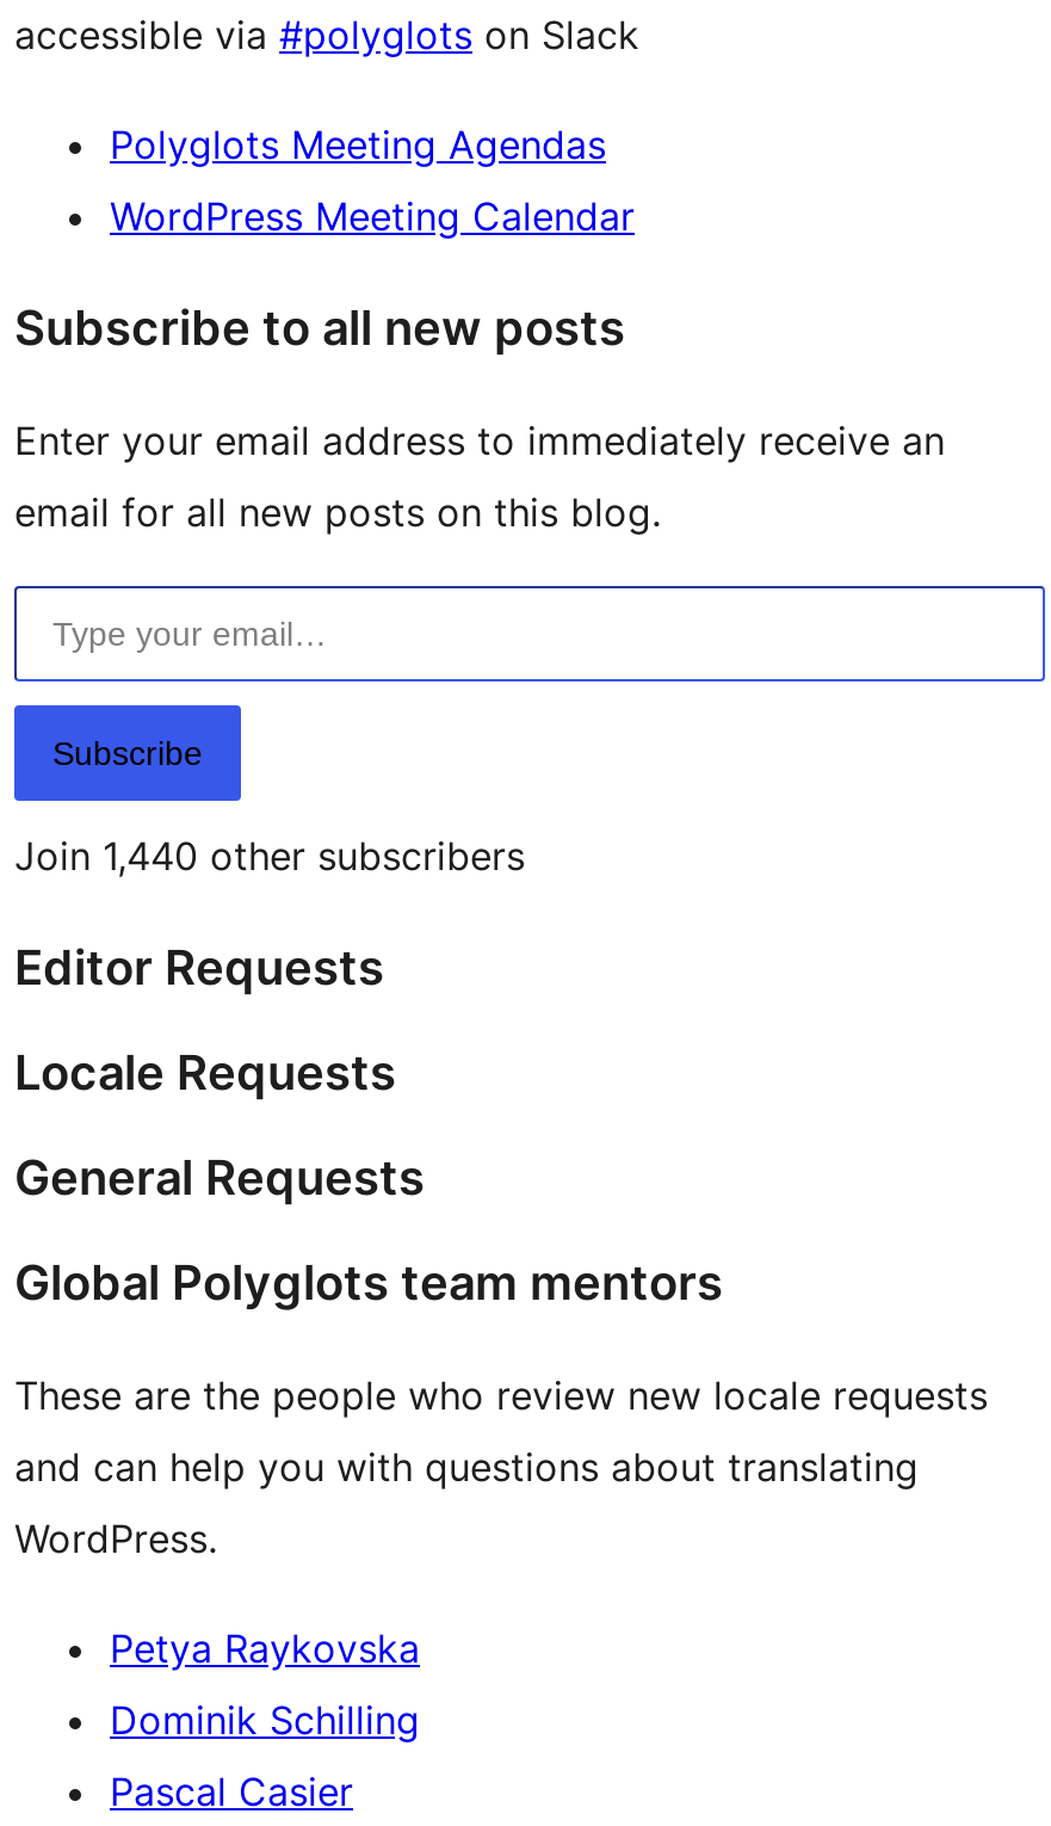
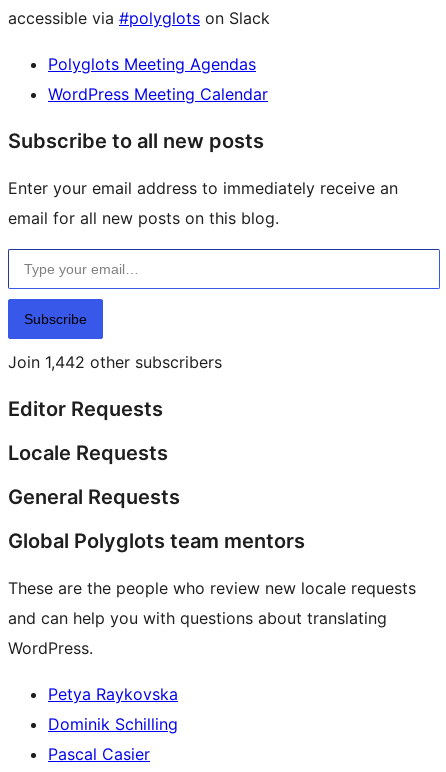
[14,832,525,880] Join 1,440 other subscribers -> [8,352,222,372] Join 1,442 other subscribers

